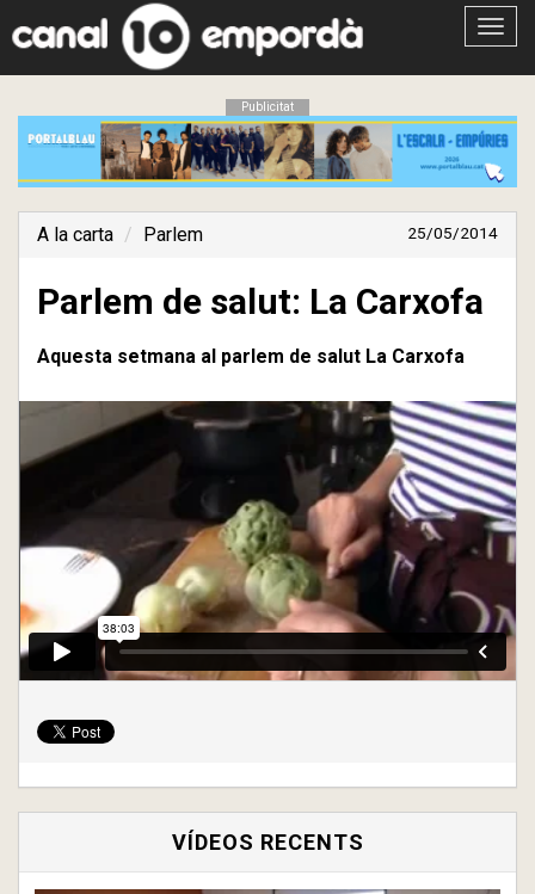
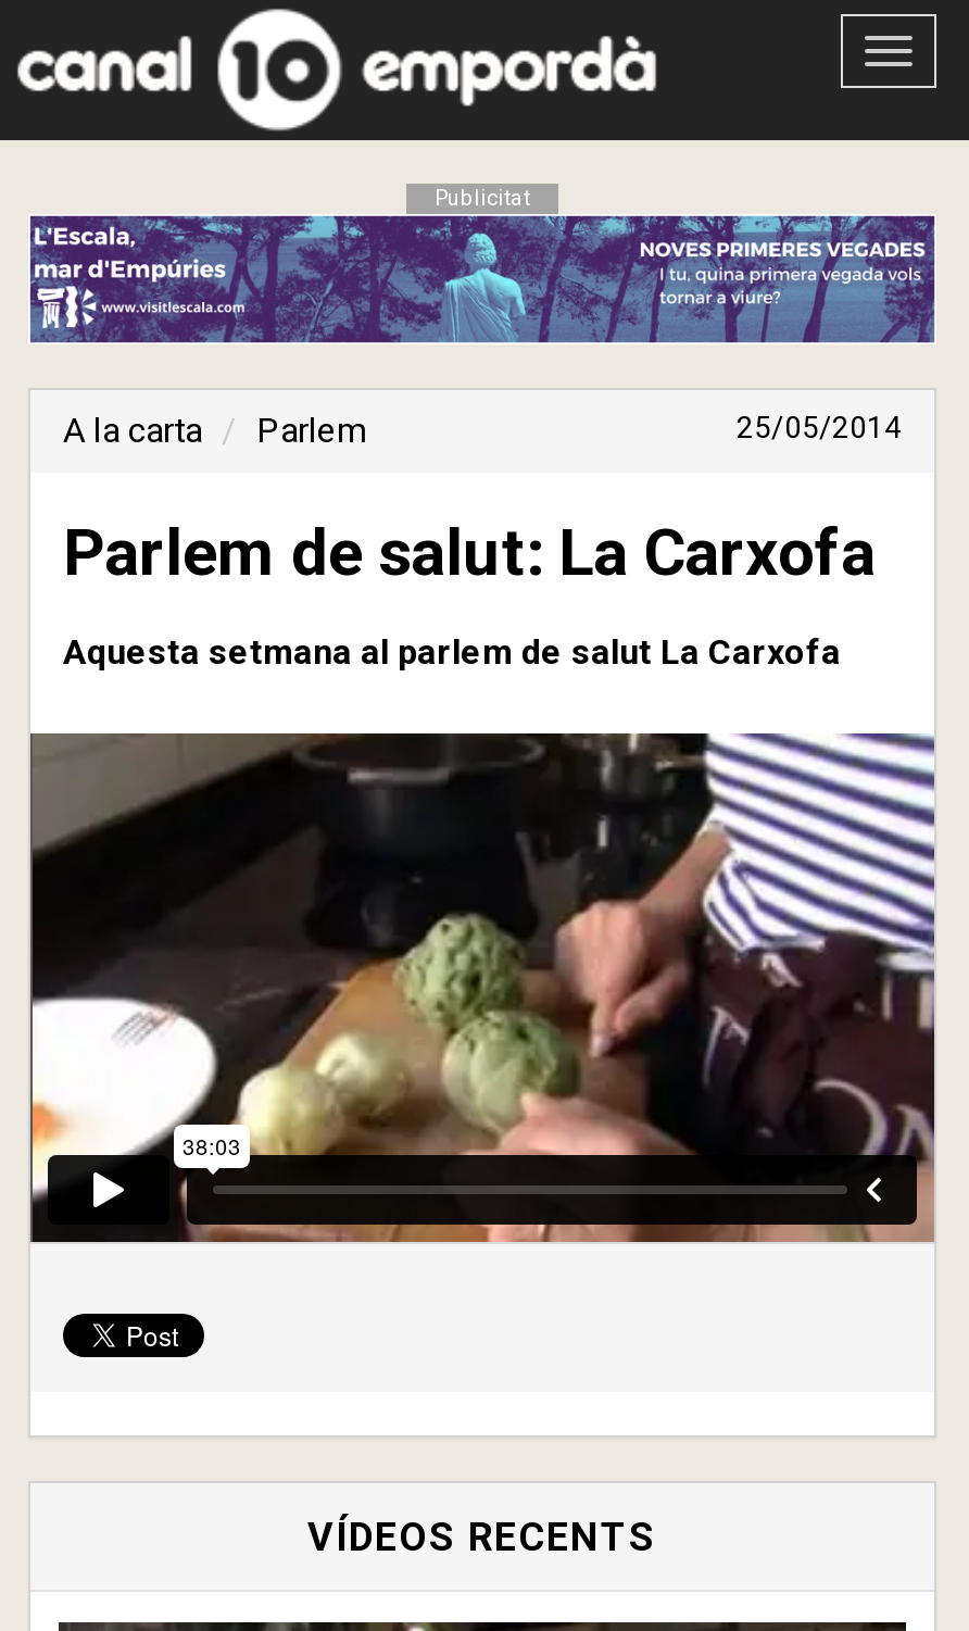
[18,116,517,187] [image] -> [28,214,936,344] [image]

